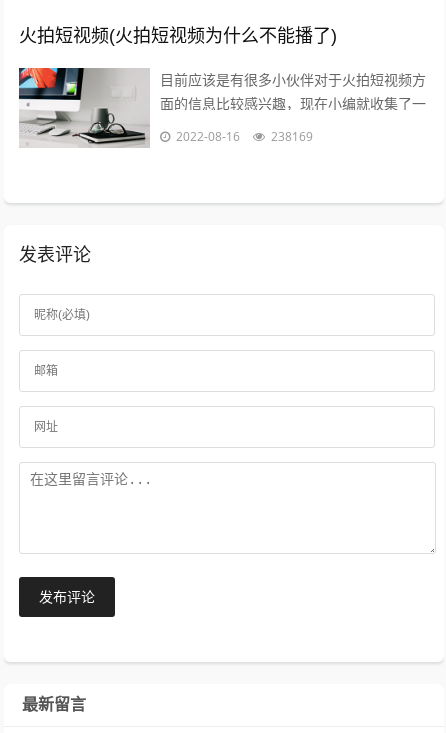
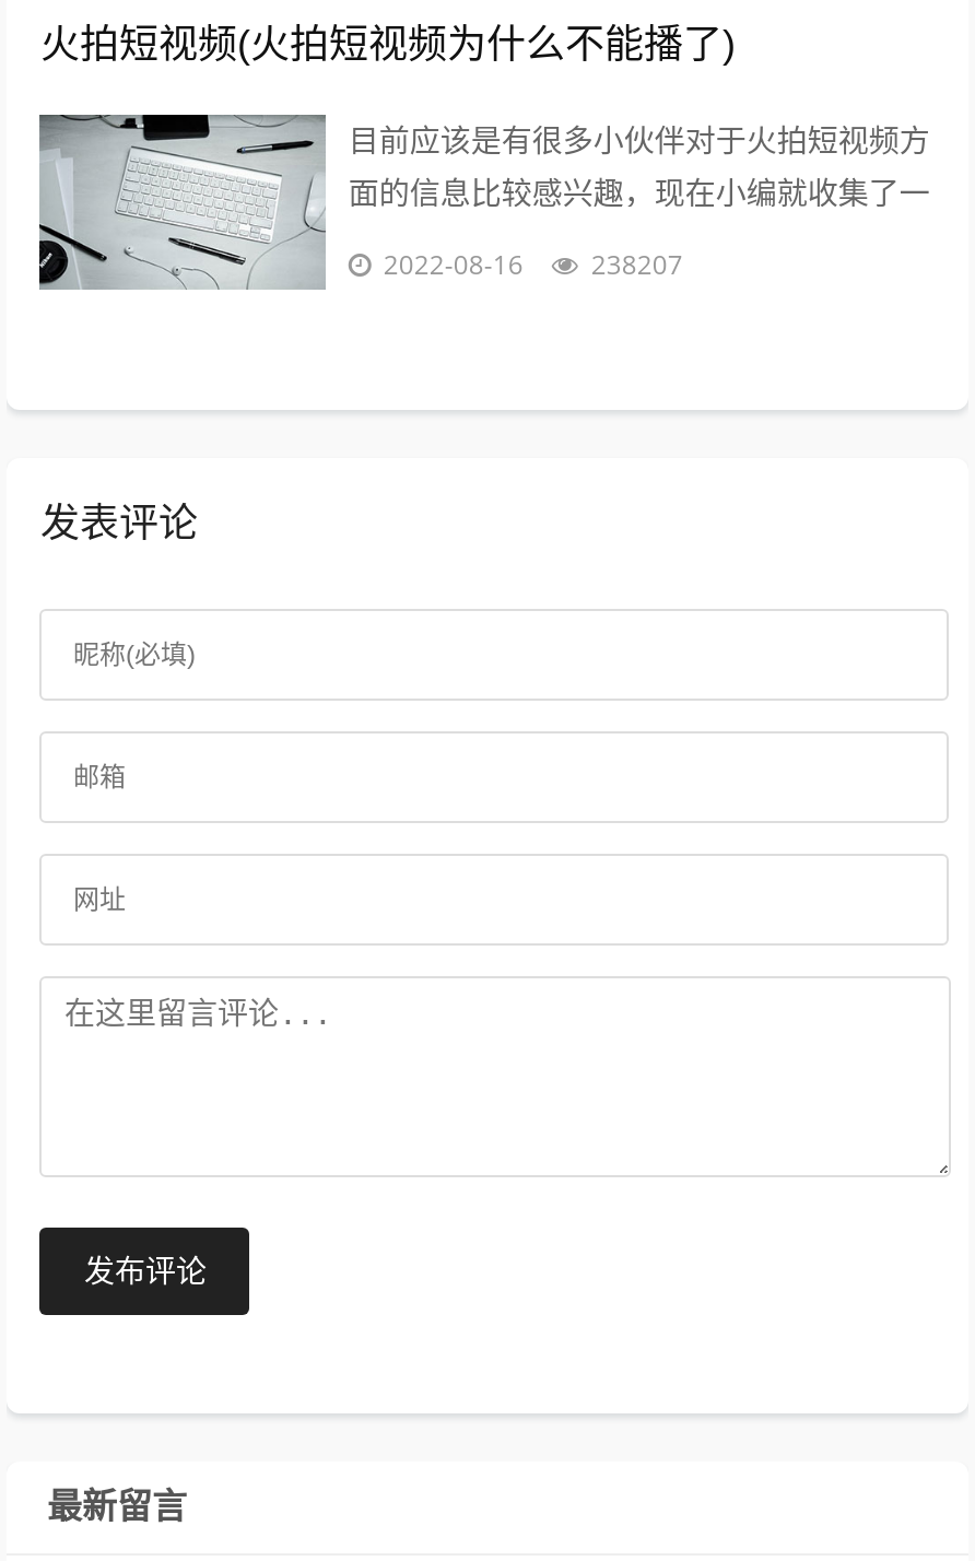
[19,67,149,147] [image] -> [37,113,326,290] [image]
[271,128,313,145] 238169 -> [591,246,683,283] 238207

